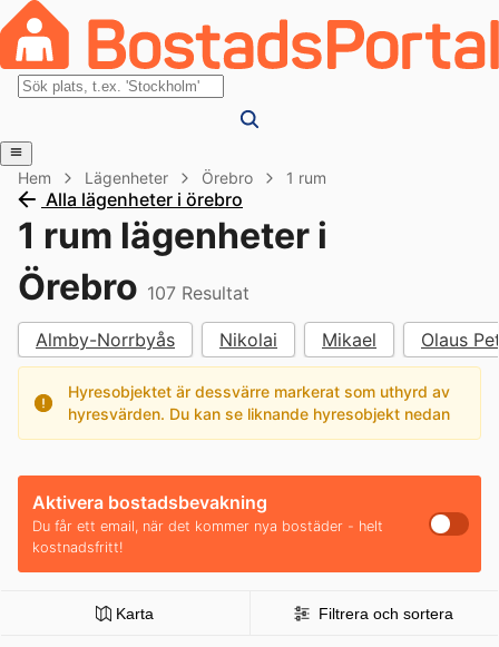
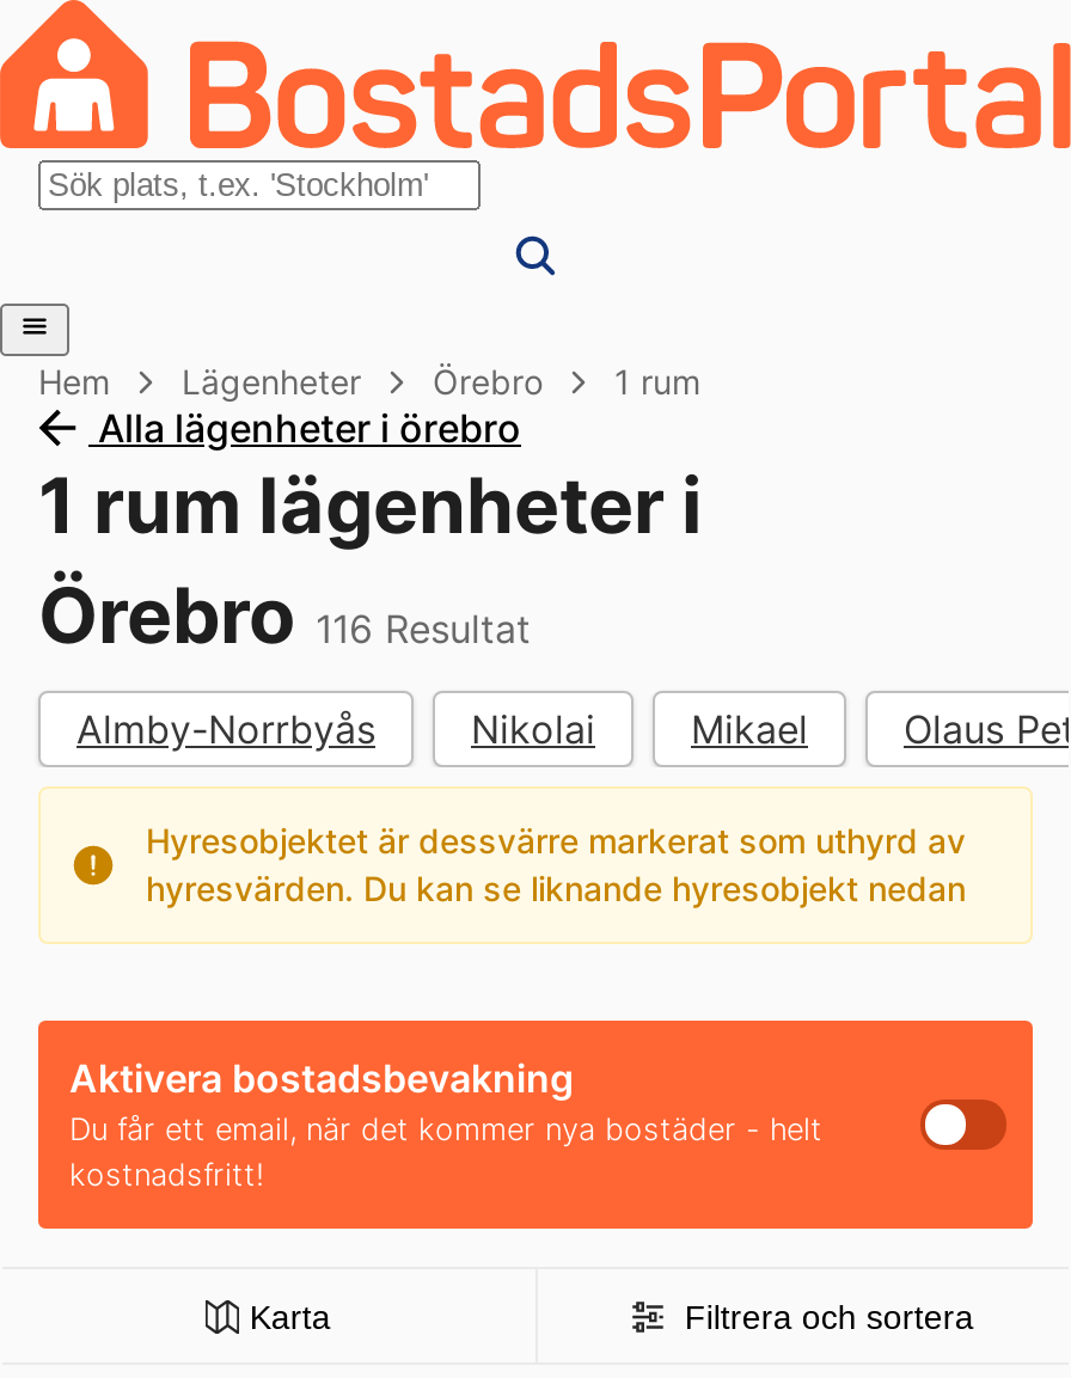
[18,265,250,308] Örebro 107 Resultat -> [38,569,531,662] Örebro 116 Resultat

